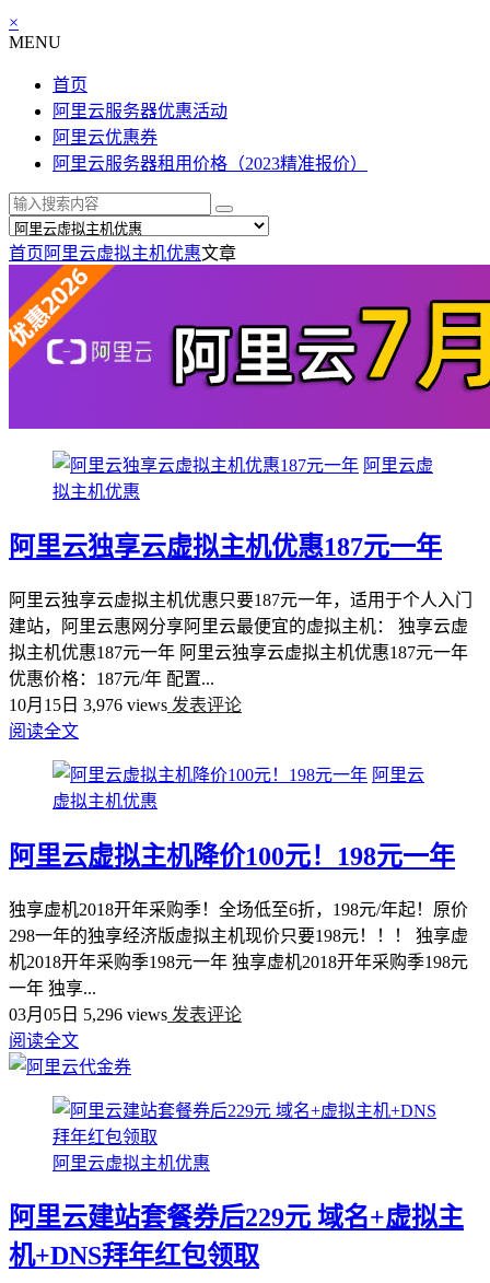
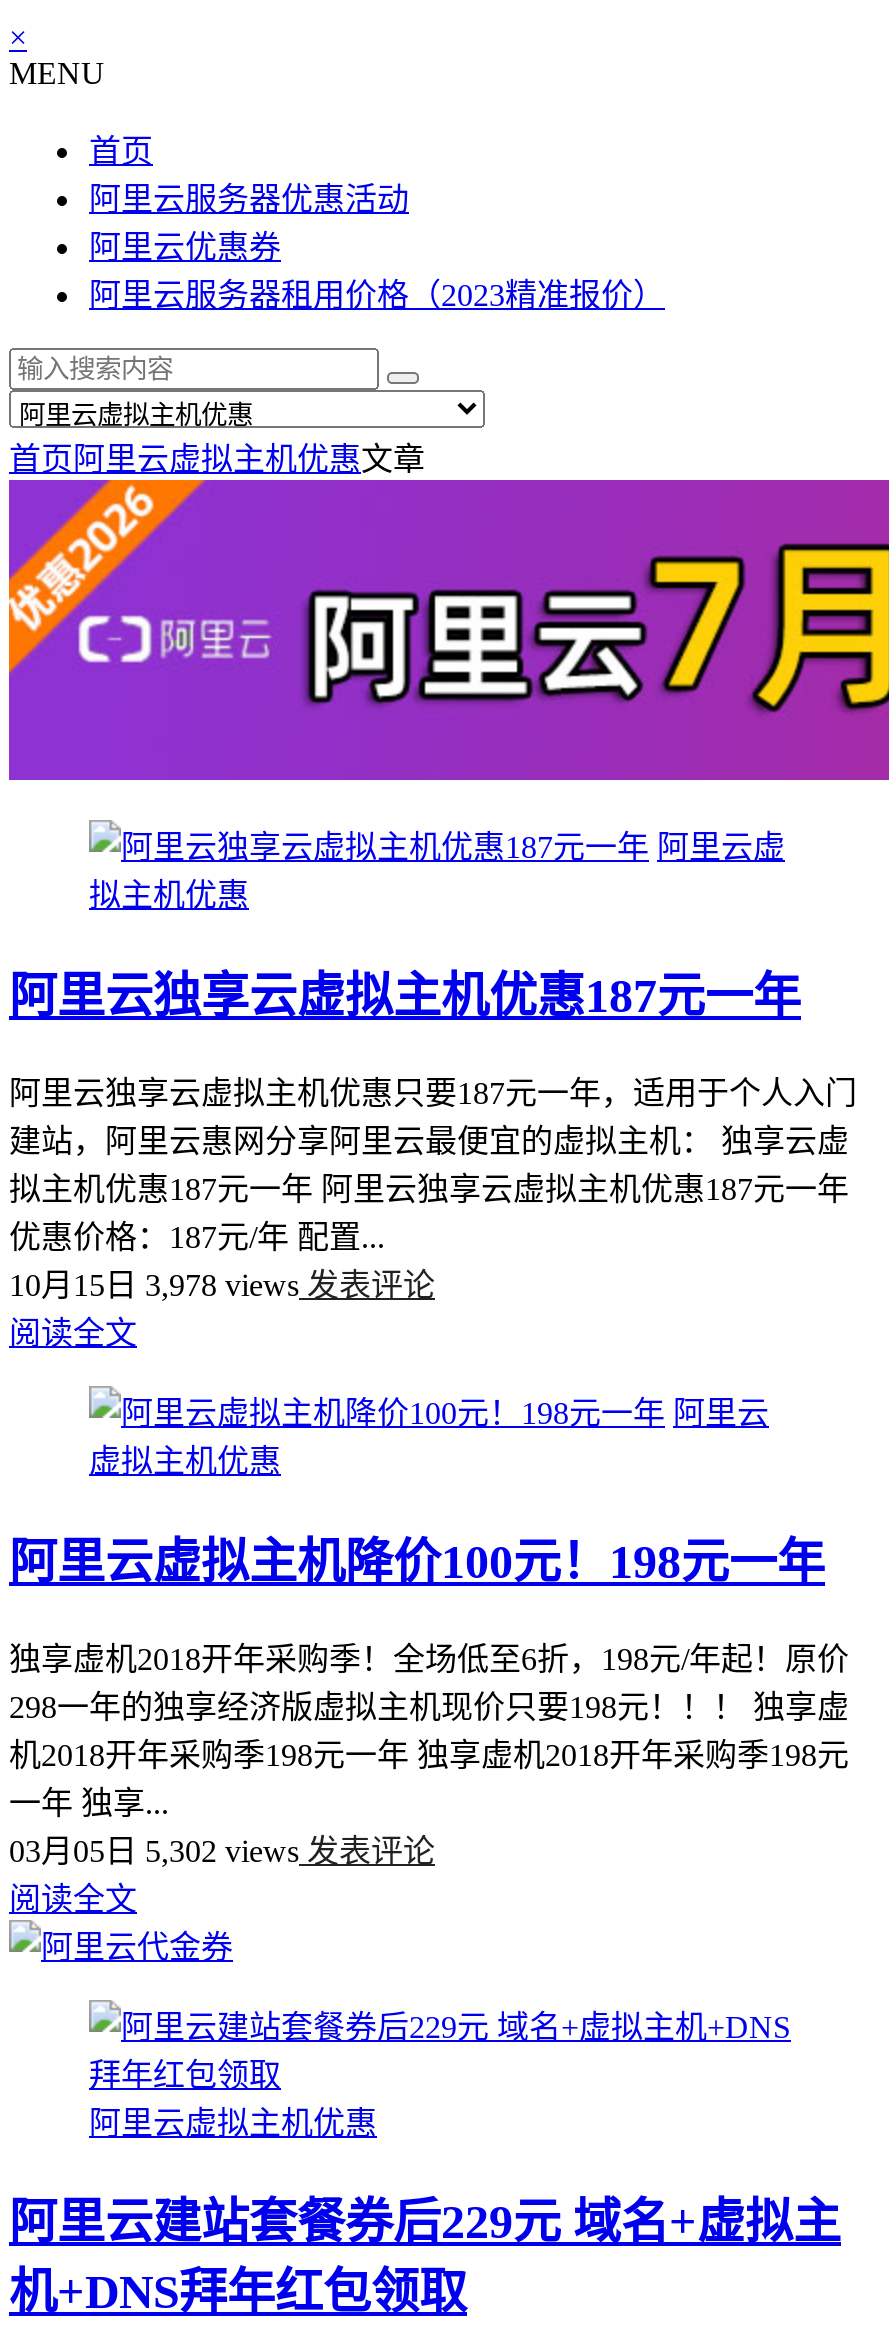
[9,695,242,714] 10月15日3,976 views发表评论 -> [9,1267,435,1301] 10月15日3,978 views发表评论
[9,1005,242,1023] 03月05日5,296 views发表评论 -> [9,1833,435,1867] 03月05日5,302 views发表评论

